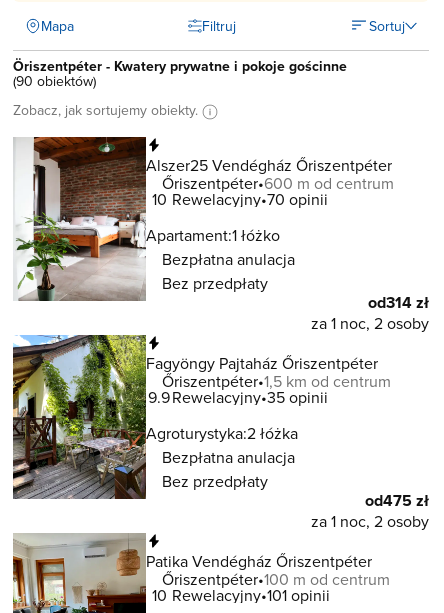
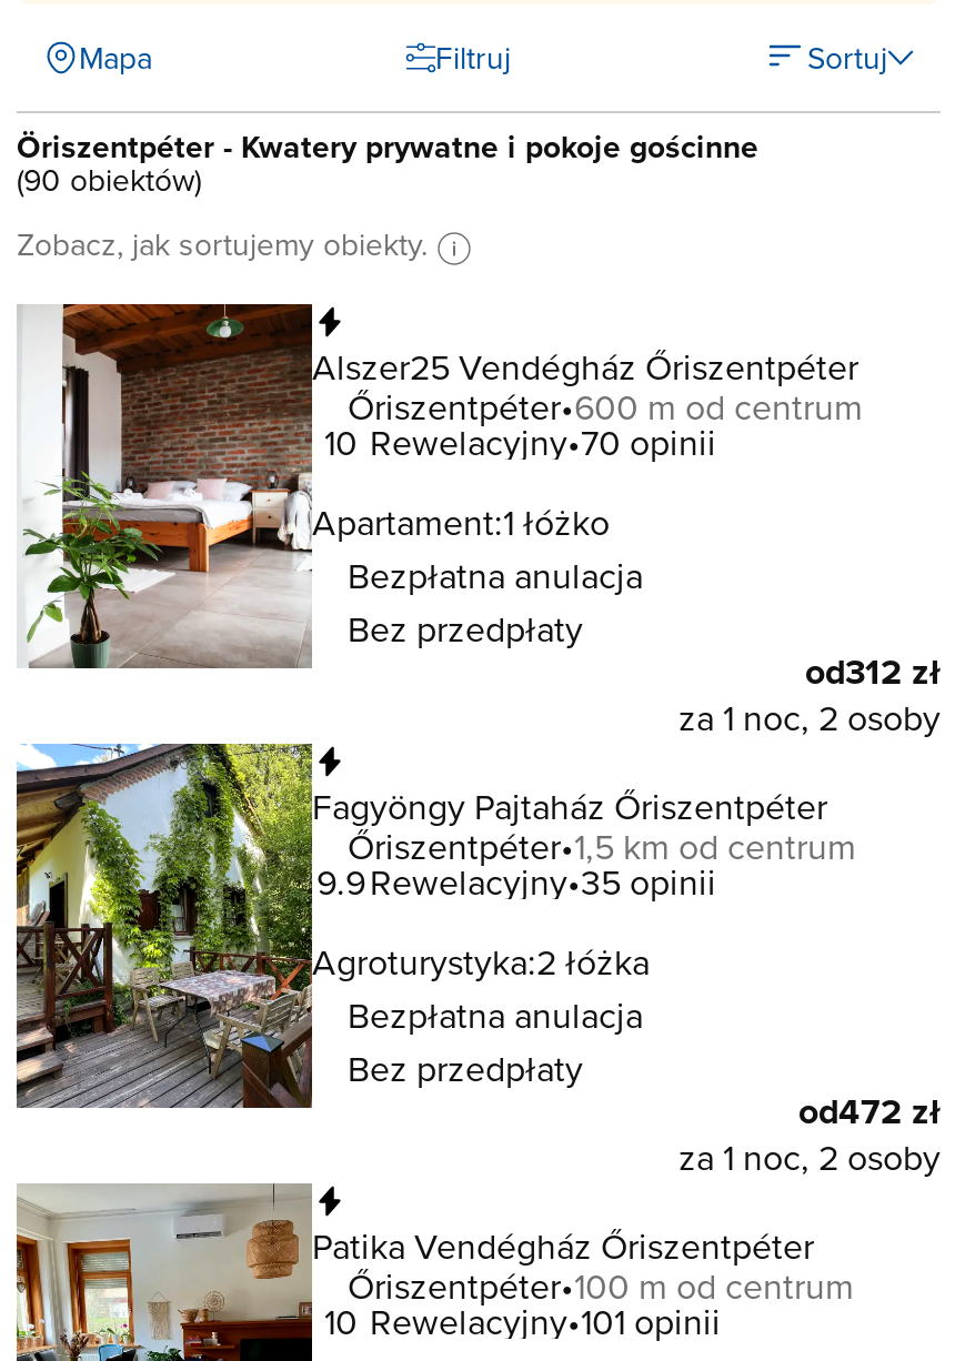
[368,291,429,314] od314 zł -> [805,646,941,697] od312 zł
[365,489,429,512] od475 zł -> [798,1086,941,1137] od472 zł

